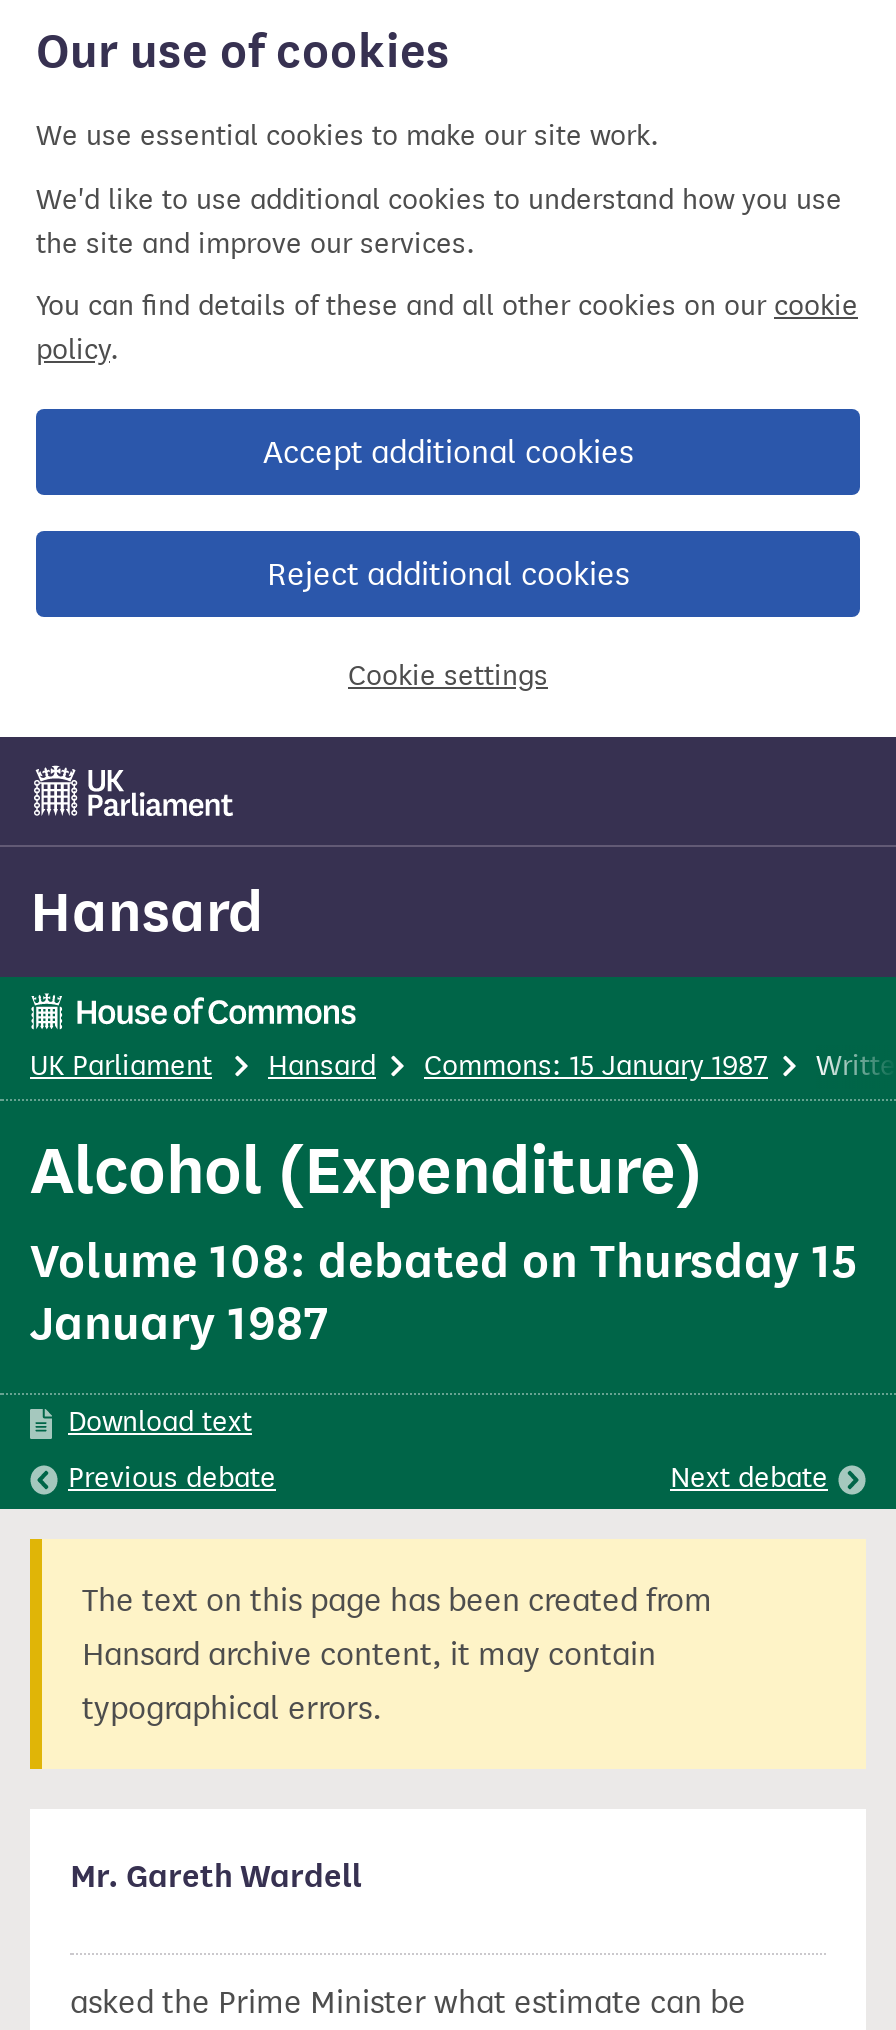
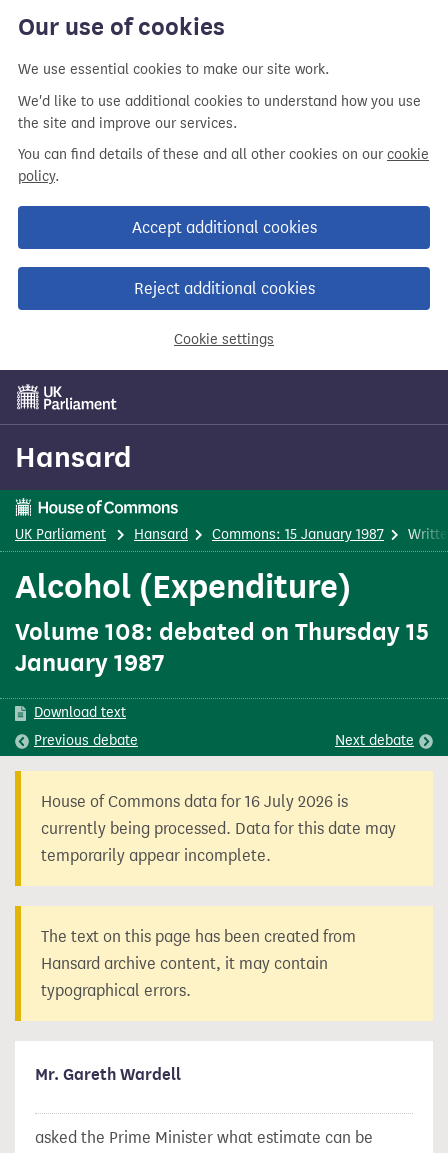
none -> [41,792,396,865] House of Commons data for 16 July 2026 is | currently being processed. Data for this date may | temporarily appear incomplete.

